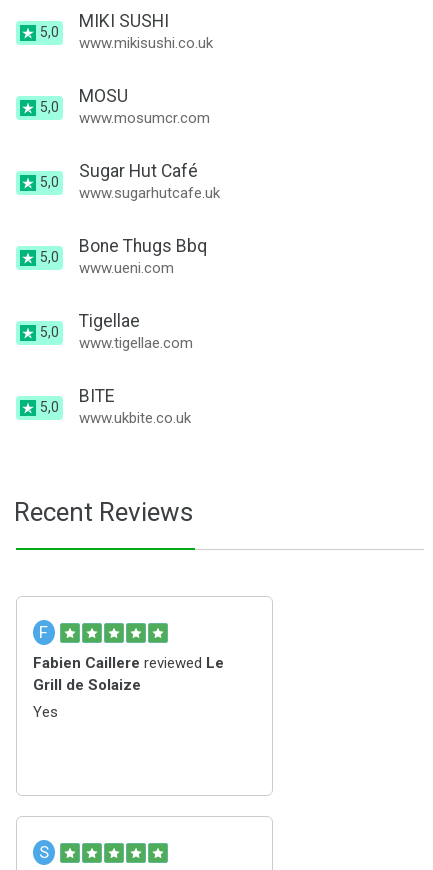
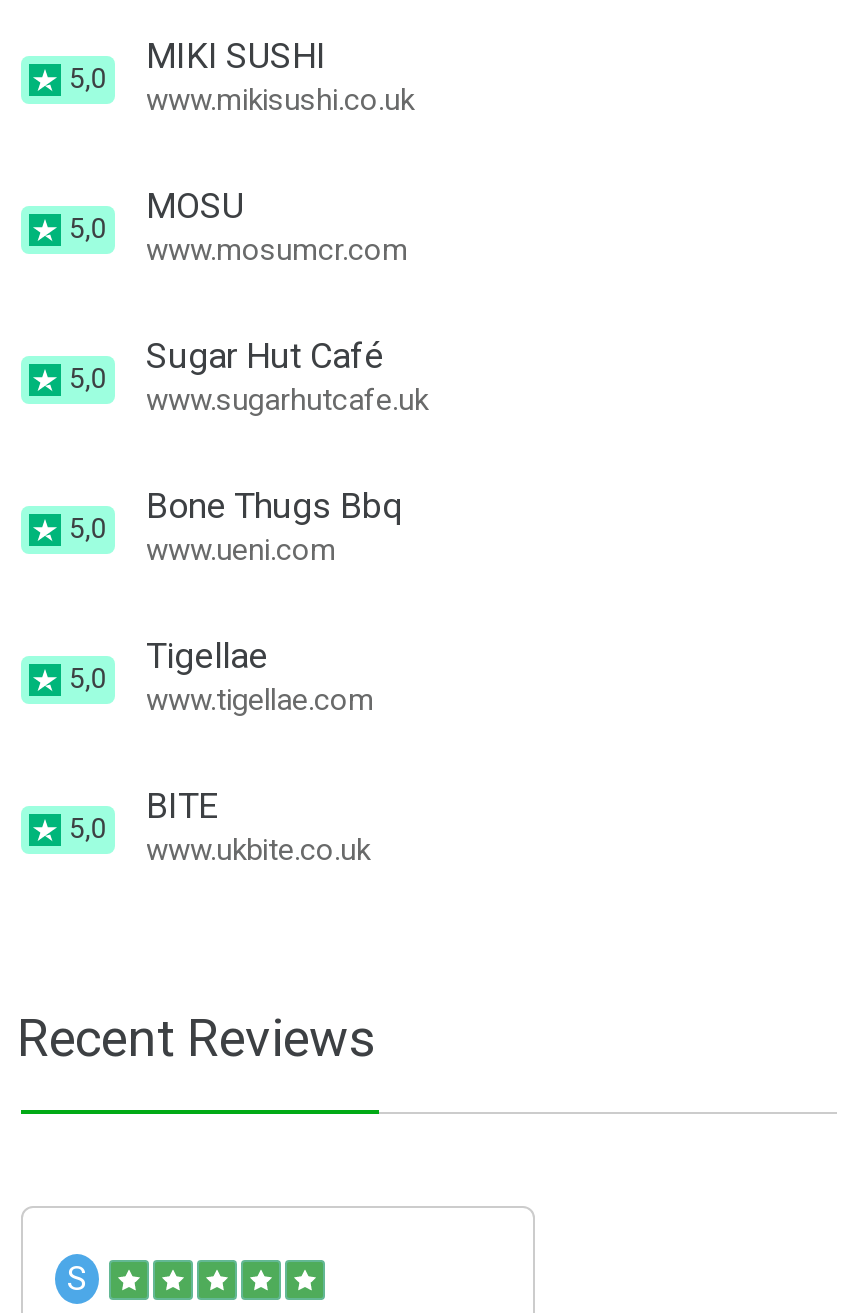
[33,622,224,721] F | Fabien Caillere reviewed Le | Grill de Solaize | Yes -> none

